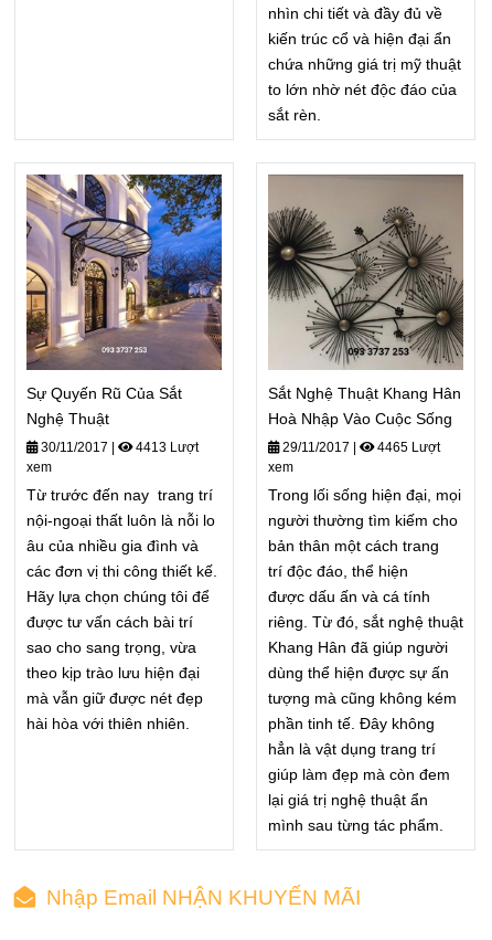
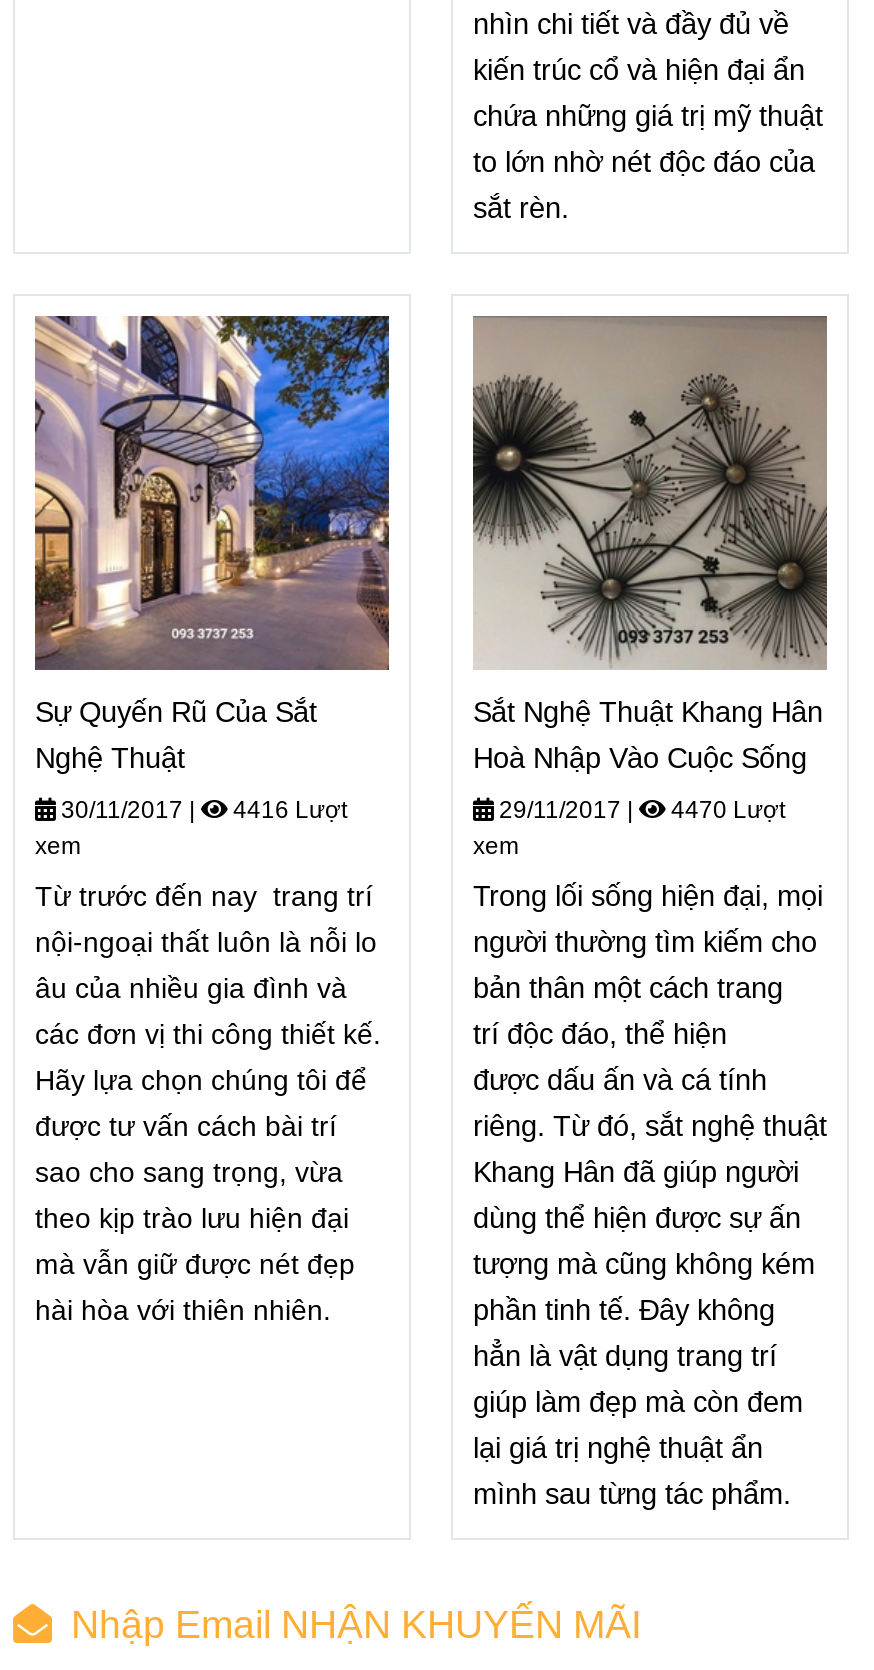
[132,440,199,455] 4413 Lượt -> [227,796,347,824] 4416 Lượt
[374,440,440,455] 4465 Lượt -> [665,796,785,824] 4470 Lượt

